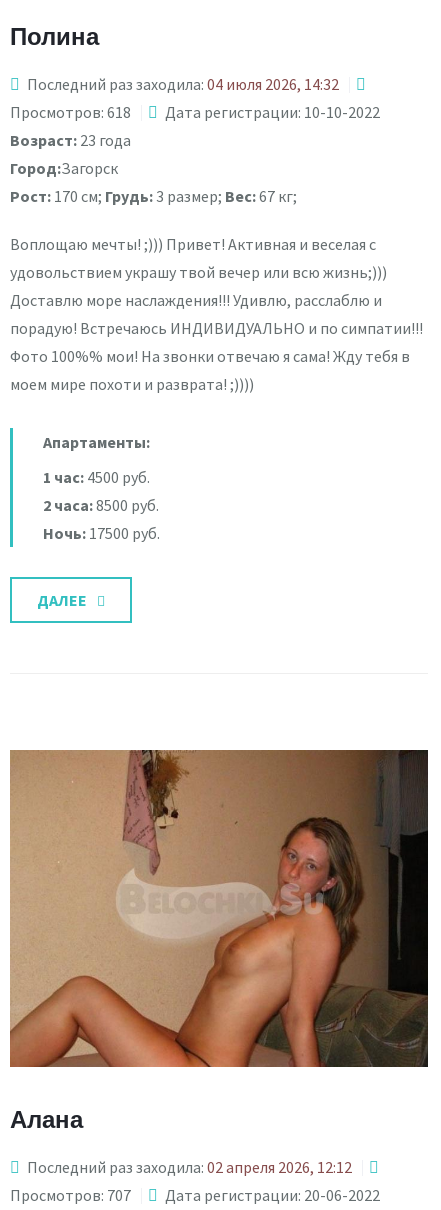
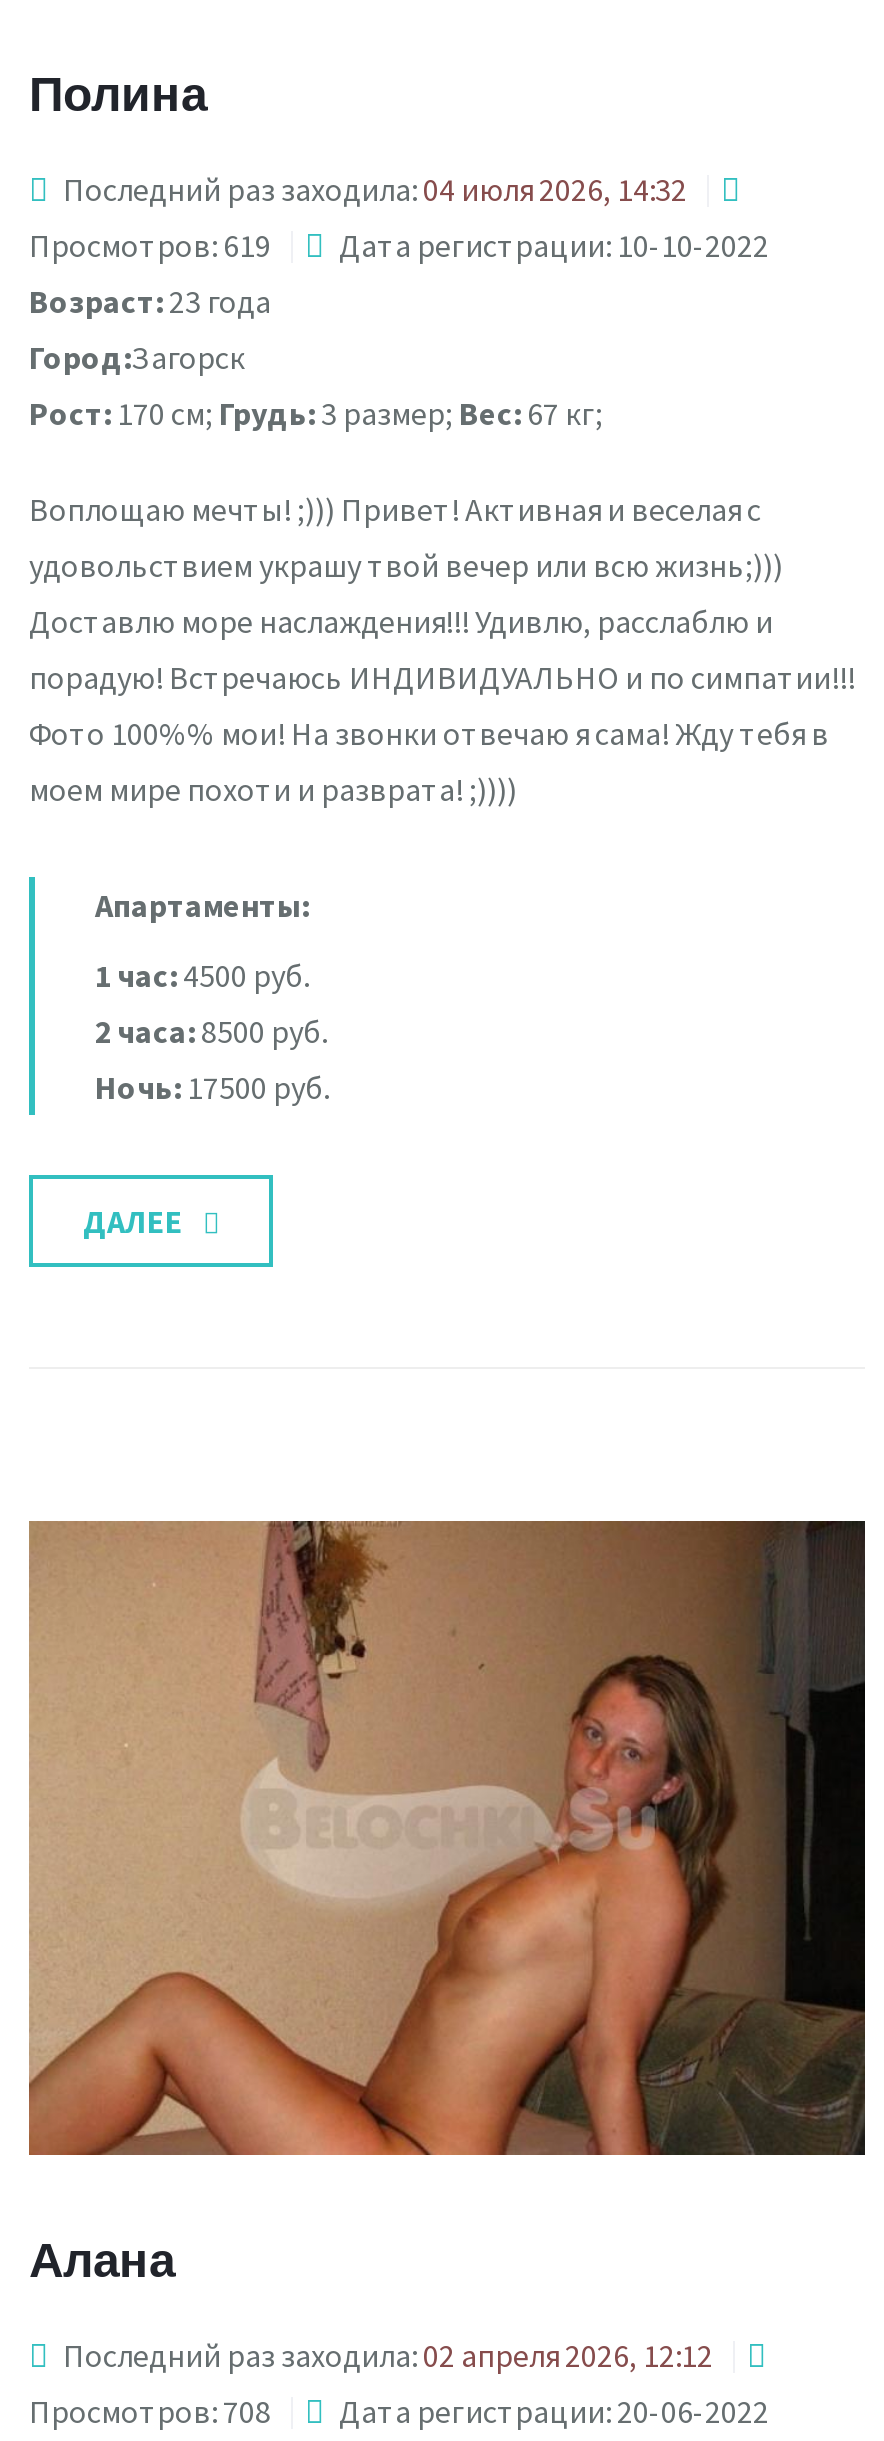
[10,102,380,122] Просмотров: 618 Дата регистрации: 10-10-2022 -> [29,225,769,265] Просмотров: 619 Дата регистрации: 10-10-2022
[10,1185,380,1205] Просмотров: 707 Дата регистрации: 20-06-2022 -> [29,2392,769,2432] Просмотров: 708 Дата регистрации: 20-06-2022

